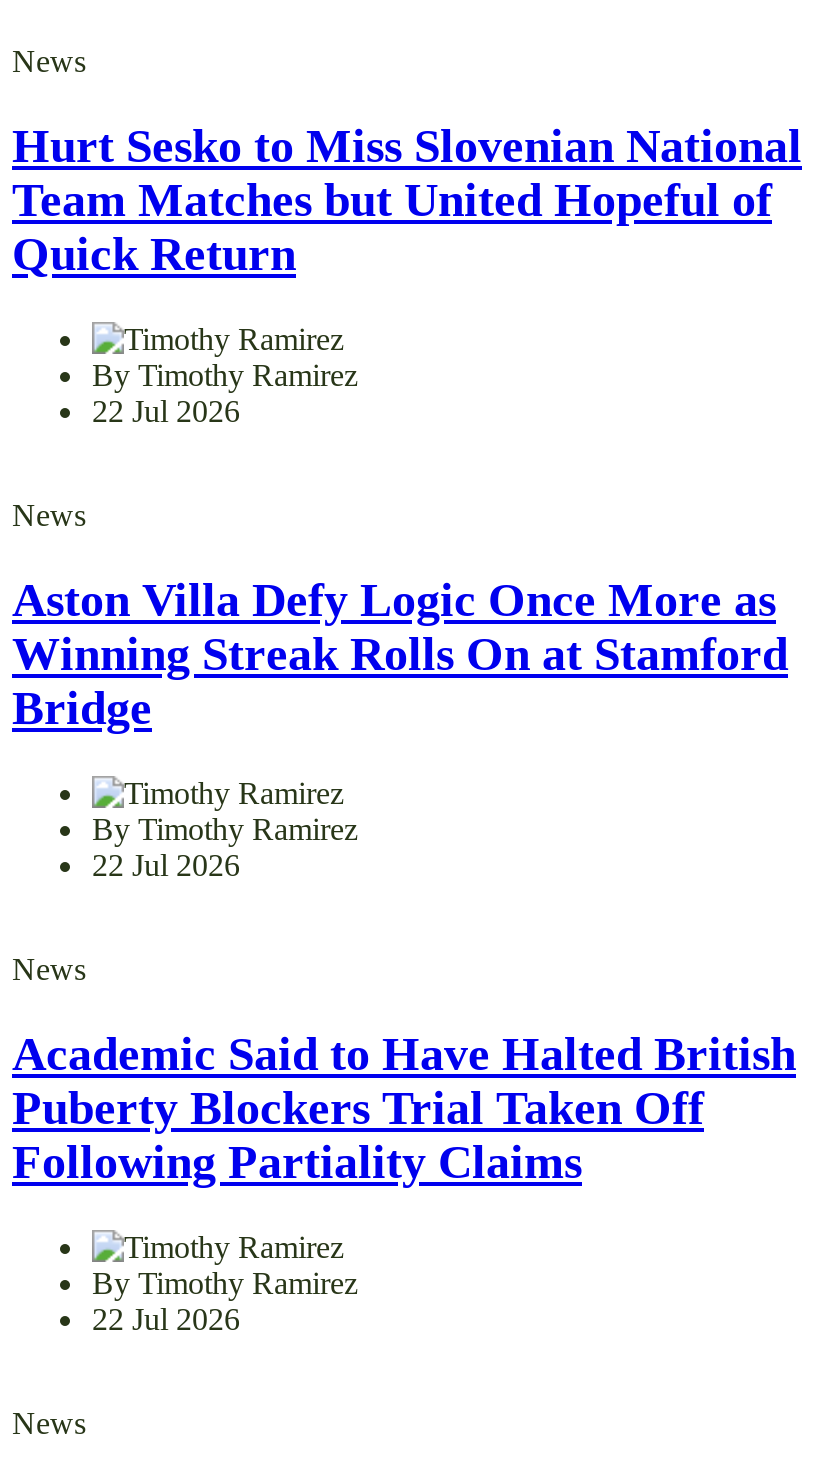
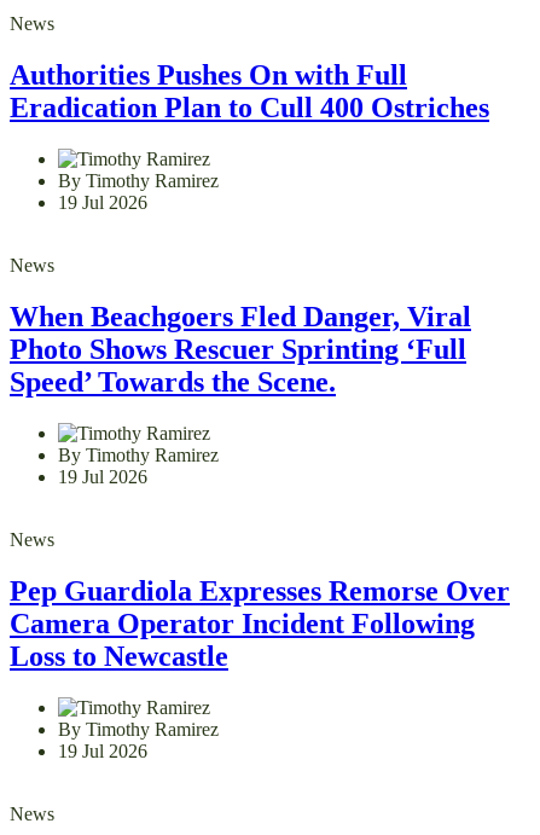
[12,120,802,280] Hurt Sesko to Miss Slovenian National | Team Matches but United Hopeful of | Quick Return -> [10,59,489,123] Authorities Pushes On with Full | Eradication Plan to Cull 400 Ostriches
[92,394,240,428] 22 Jul 2026 -> [58,192,147,213] 19 Jul 2026
[12,574,788,734] Aston Villa Defy Logic Once More as | Winning Streak Rolls On at Stamford | Bridge -> [10,301,471,398] When Beachgoers Fled Danger, Viral | Photo Shows Rescuer Sprinting ‘Full | Speed’ Towards the Scene.
[92,848,240,882] 22 Jul 2026 -> [58,466,147,487] 19 Jul 2026
[12,1028,796,1188] Academic Said to Have Halted British | Puberty Blockers Trial Taken Off | Following Partiality Claims -> [10,575,510,672] Pep Guardiola Expresses Remorse Over | Camera Operator Incident Following | Loss to Newcastle
[92,1301,240,1335] 22 Jul 2026 -> [58,740,147,761] 19 Jul 2026

